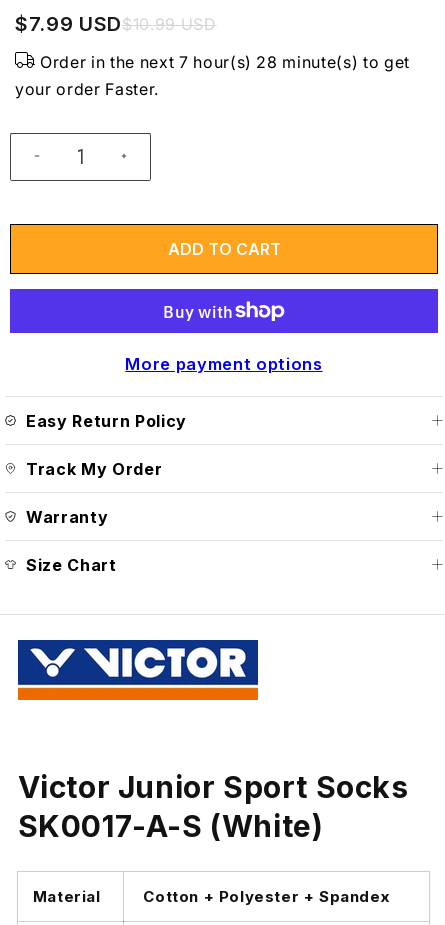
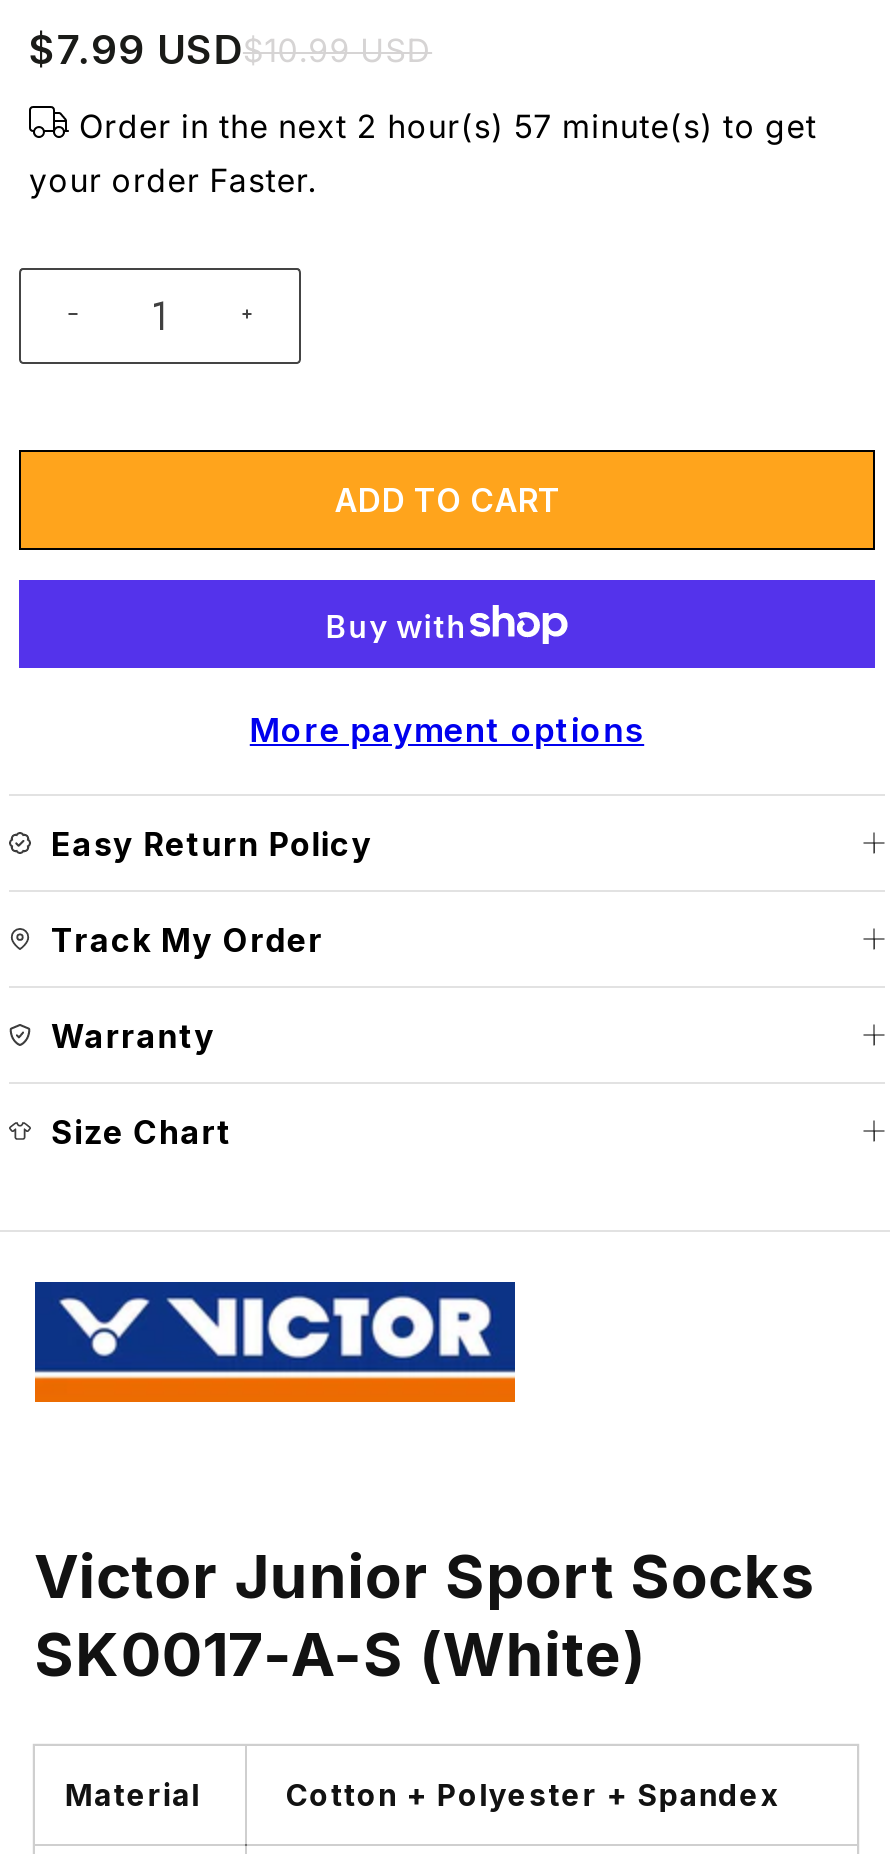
[40,52,410,72] Order in the next 7 hour(s) 28 minute(s) to get -> [79,106,817,146] Order in the next 2 hour(s) 57 minute(s) to get

